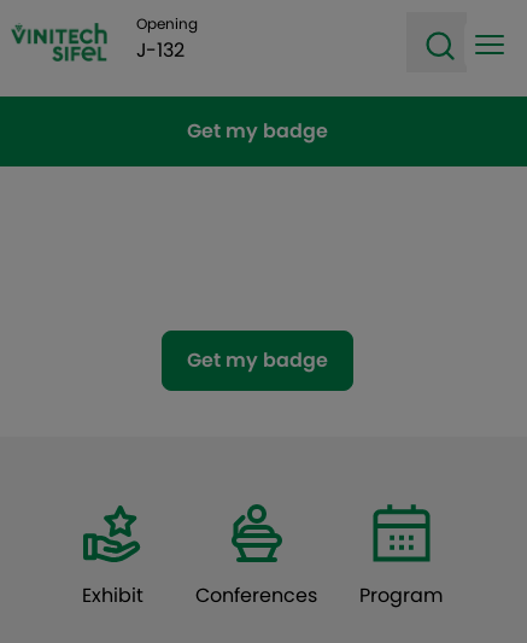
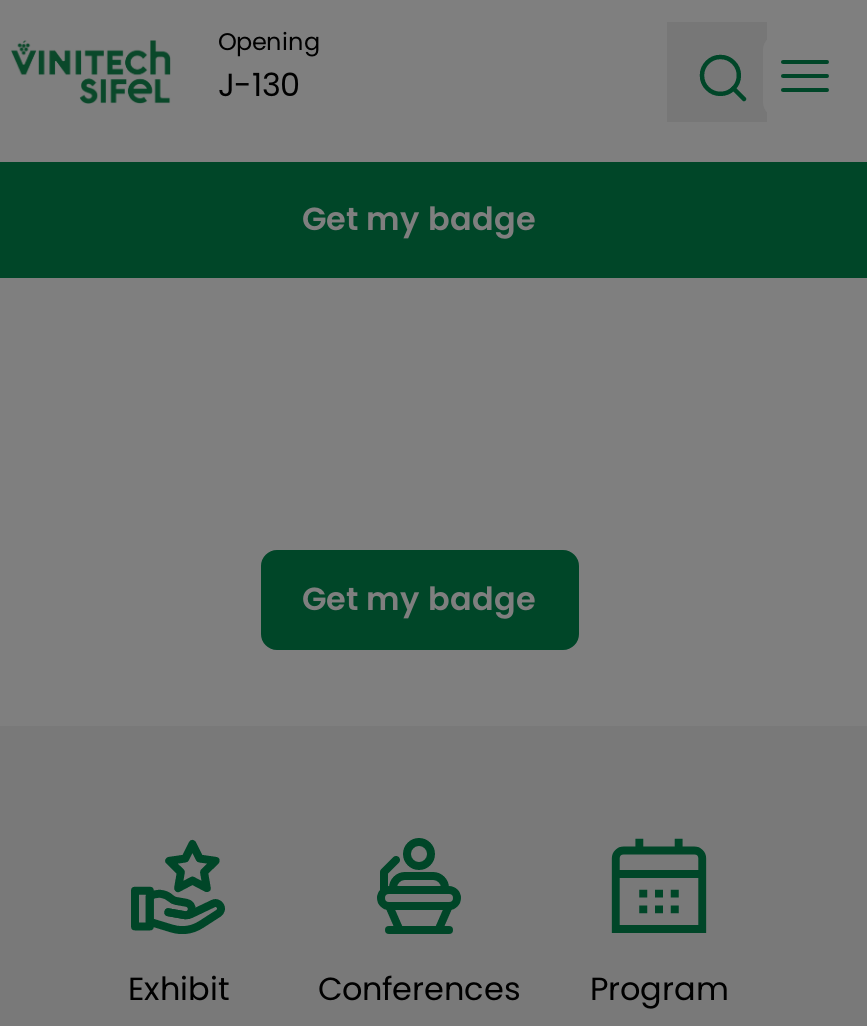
[136,36,184,63] J-132 -> [218,61,300,107] J-130

